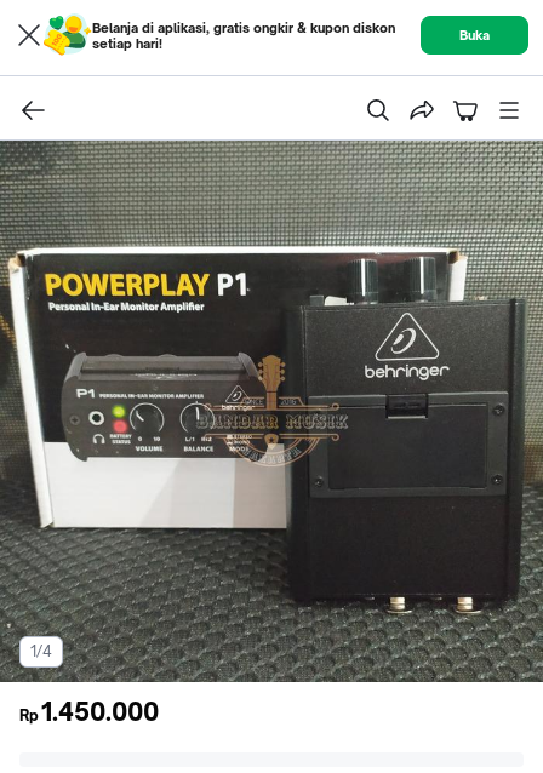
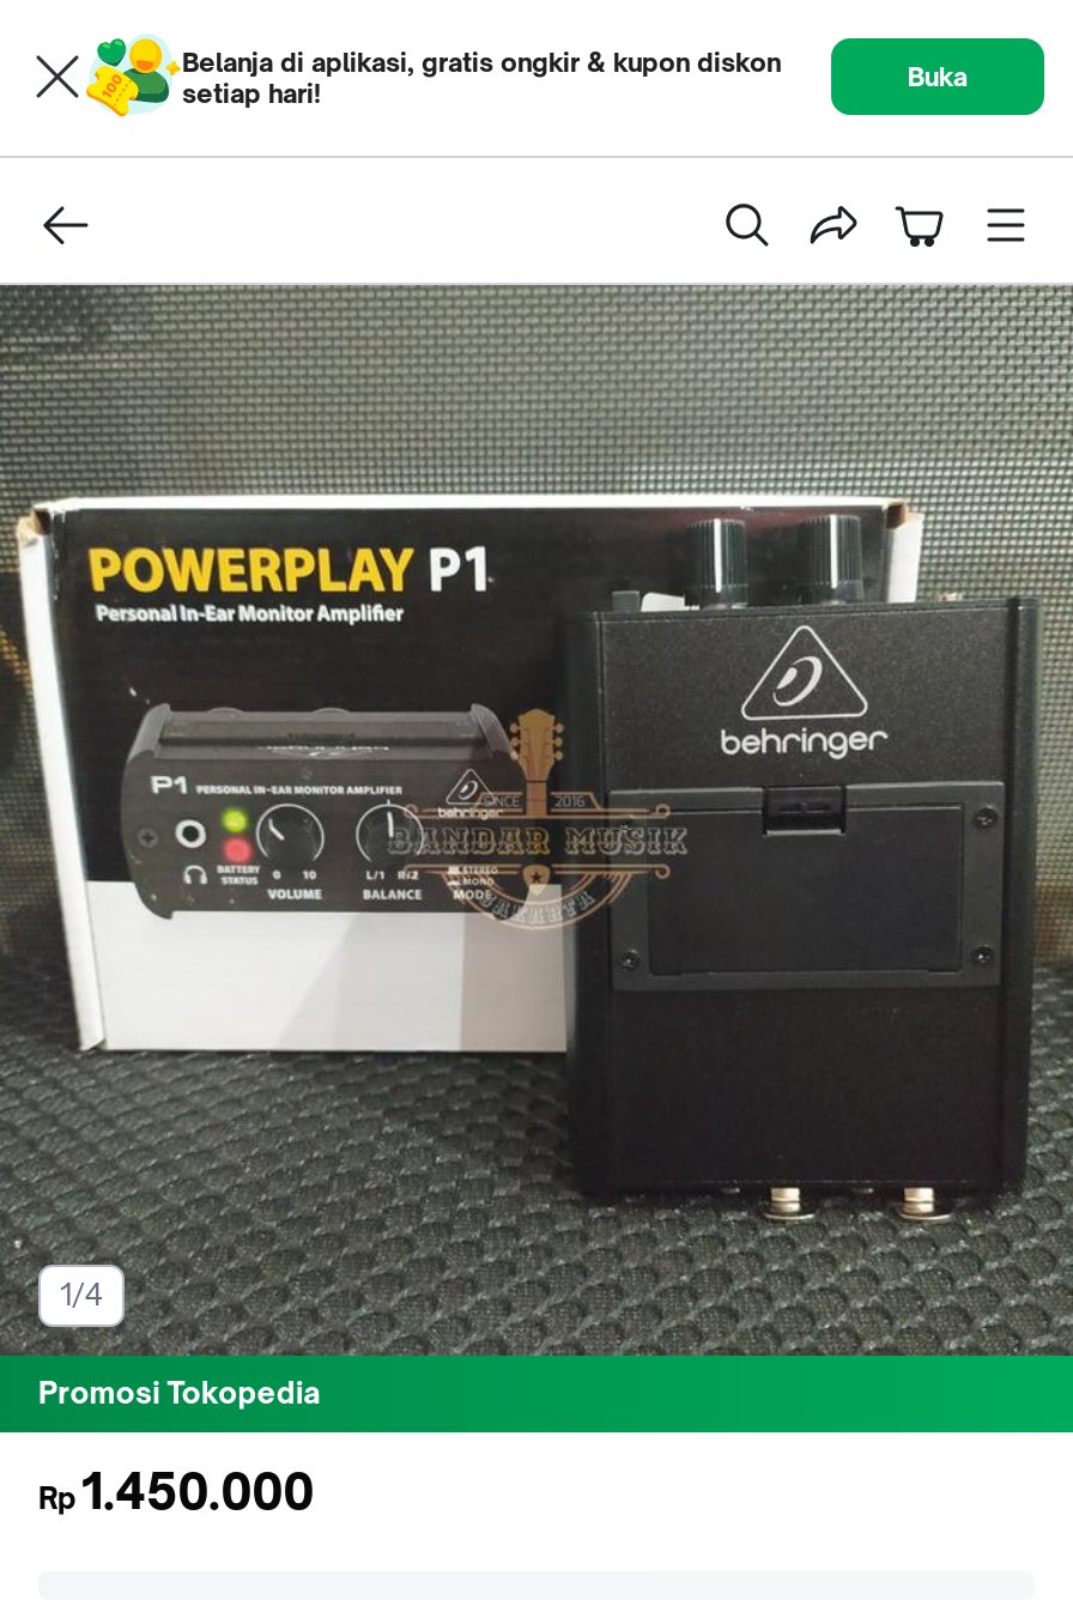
none -> [38,1375,320,1411] Promosi Tokopedia

